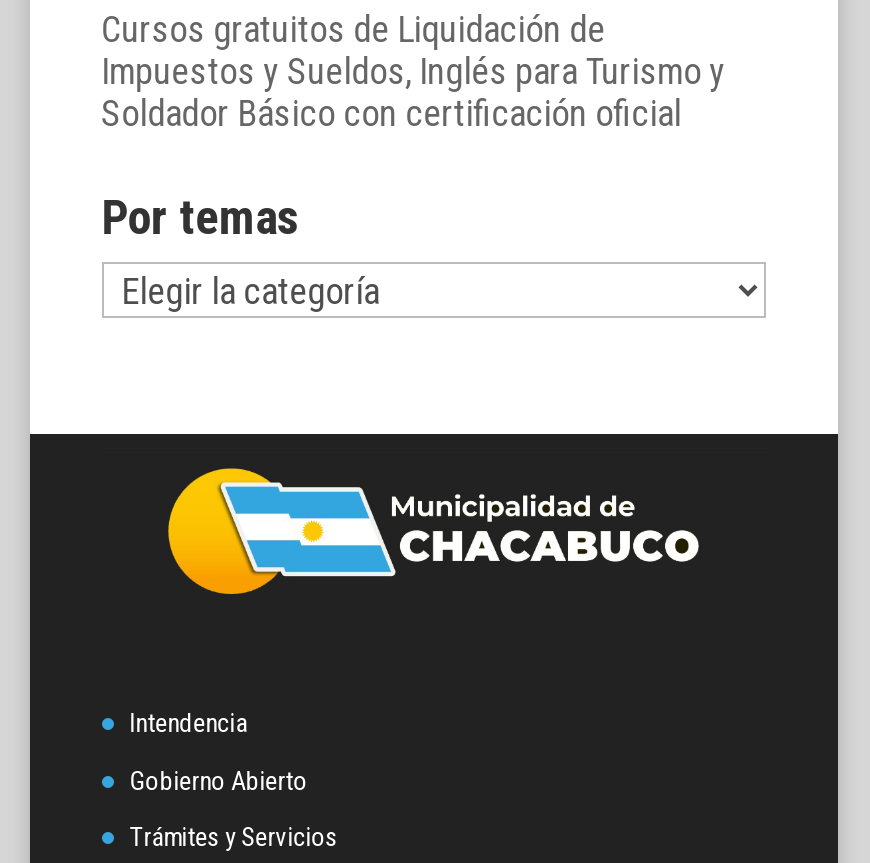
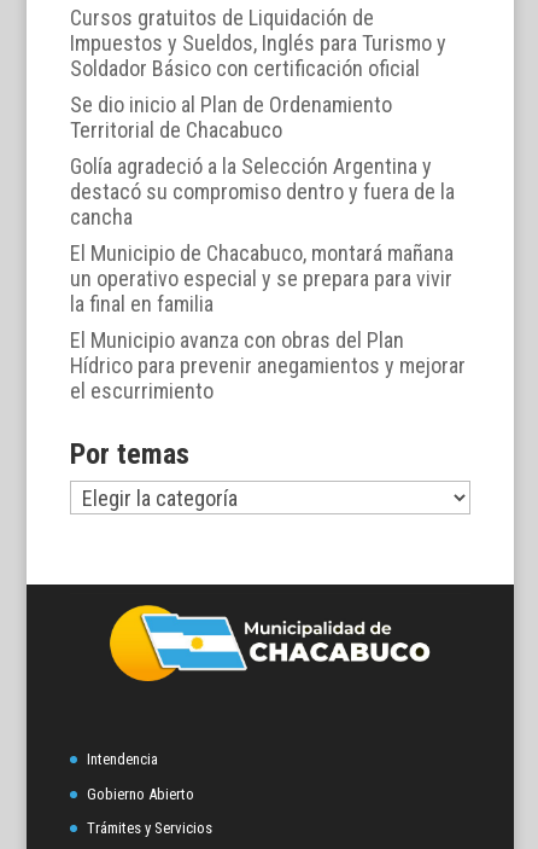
none -> [69,92,465,403] Se dio inicio al Plan de Ordenamiento | Territorial de Chacabuco | Golía agradeció a la Selección Argentina y | destacó su compromiso dentro y fuera de la | cancha | El Municipio de Chacabuco, montará mañana | un operativo especial y se prepara para vivir | la final en familia | El Municipio avanza con obras del Plan | Hídrico para prevenir anegamientos y mejorar | el escurrimiento

